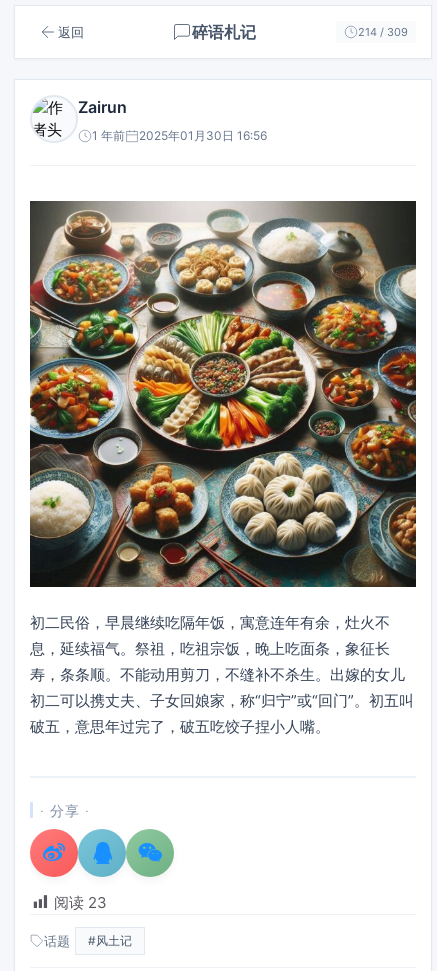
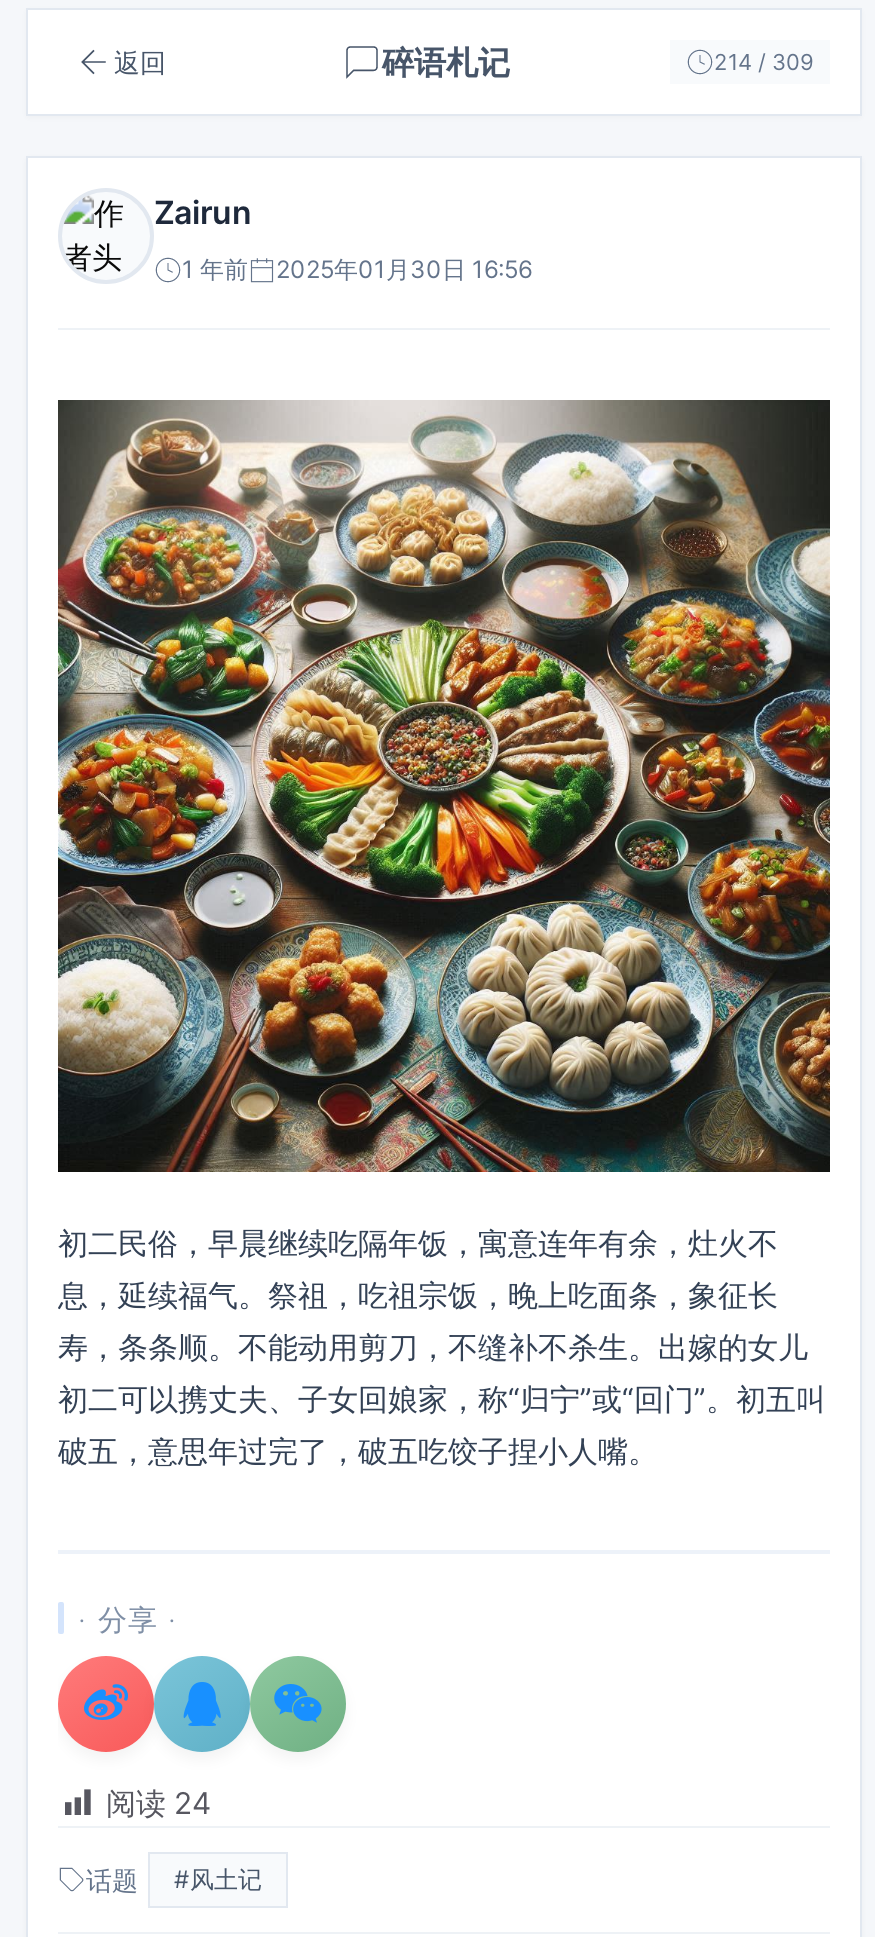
[54,893,107,912] 阅读 23 -> [106,1784,212,1822] 阅读 24

